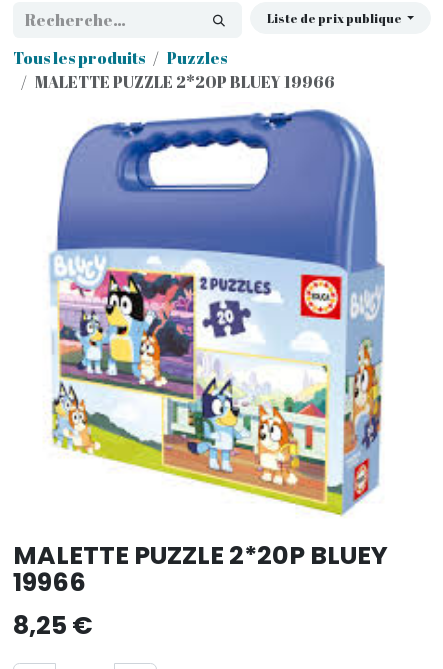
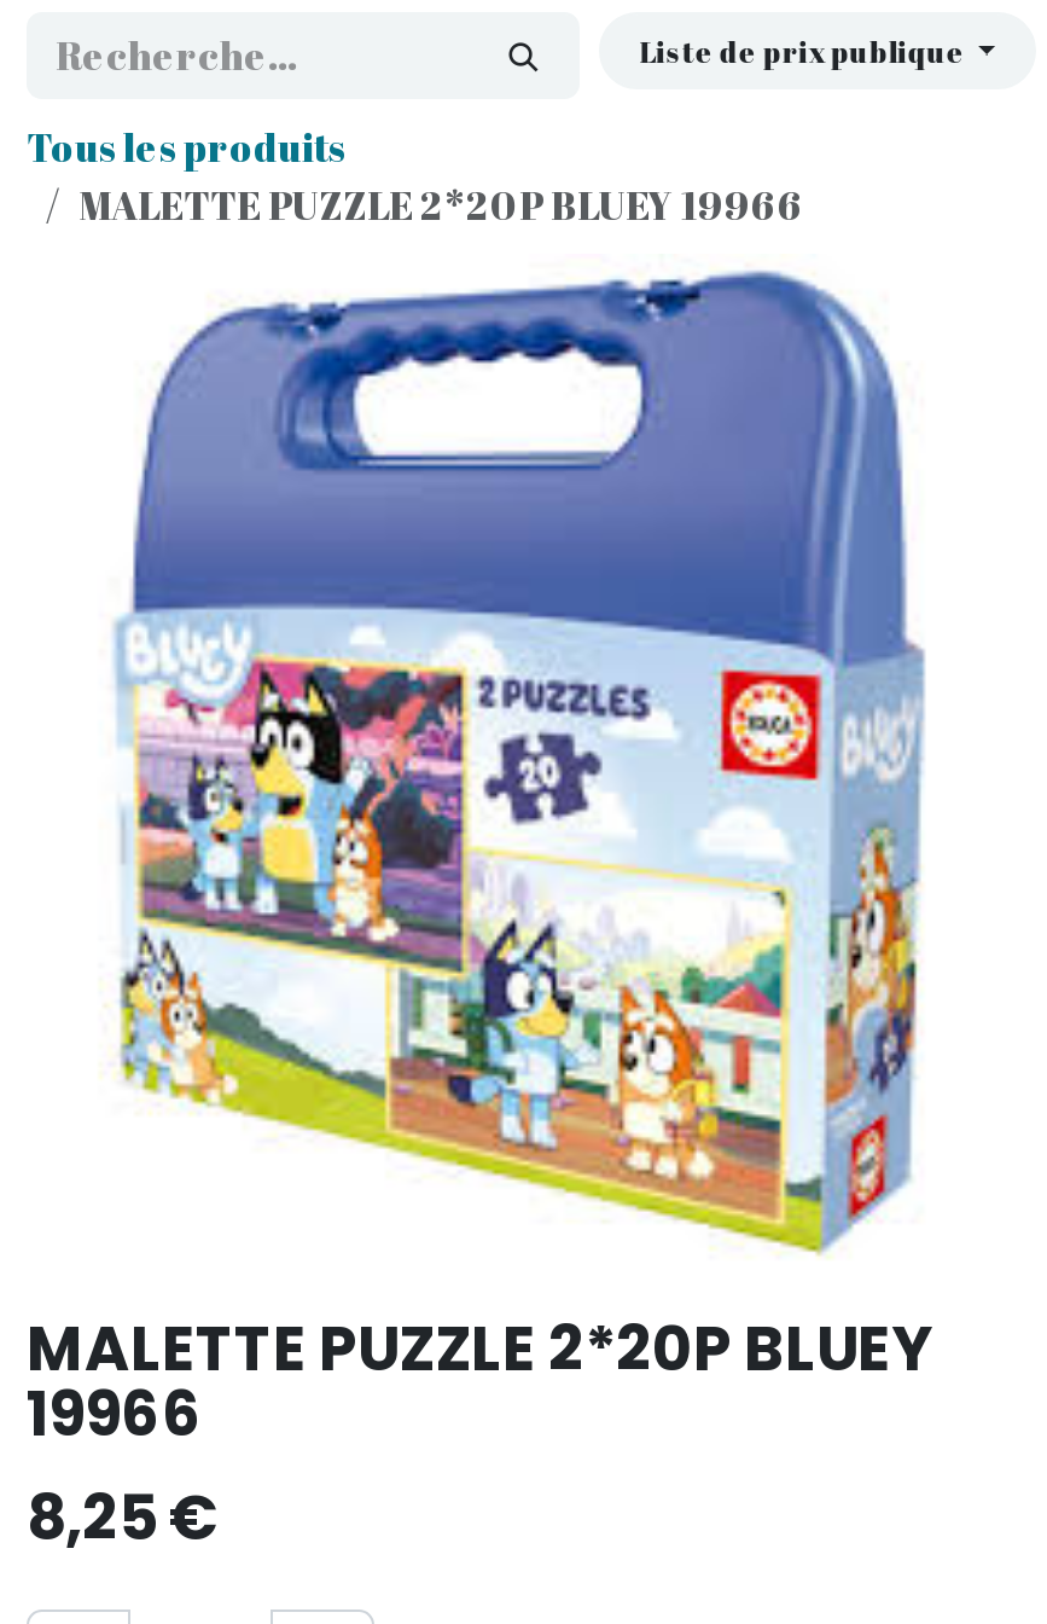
[167,47,227,69] Puzzles -> none

